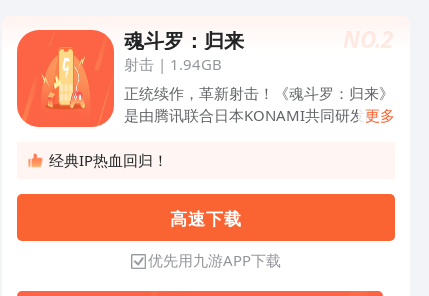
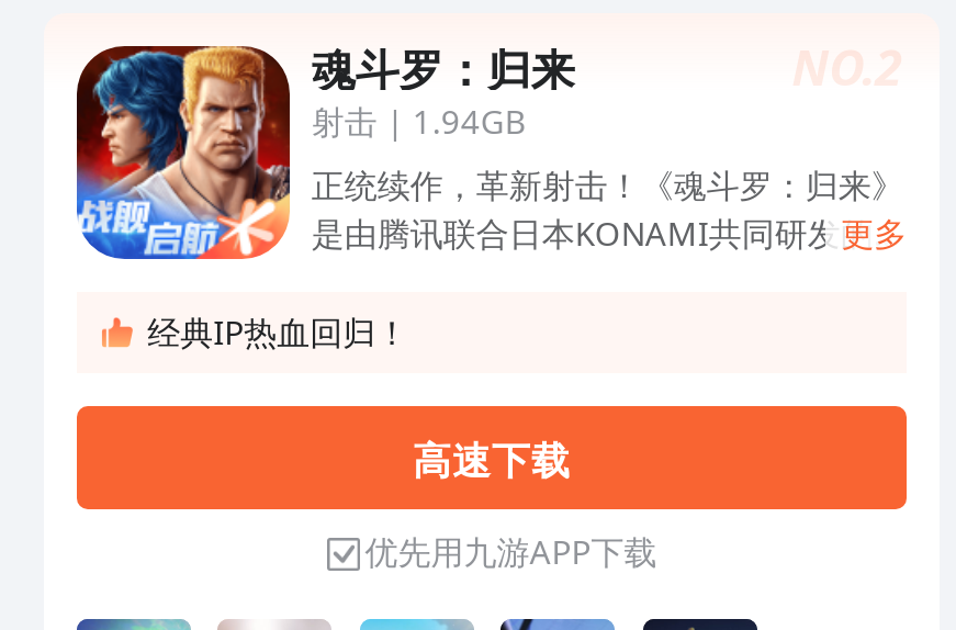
[16,29,115,128] [image] -> [75,44,292,261] [image]

